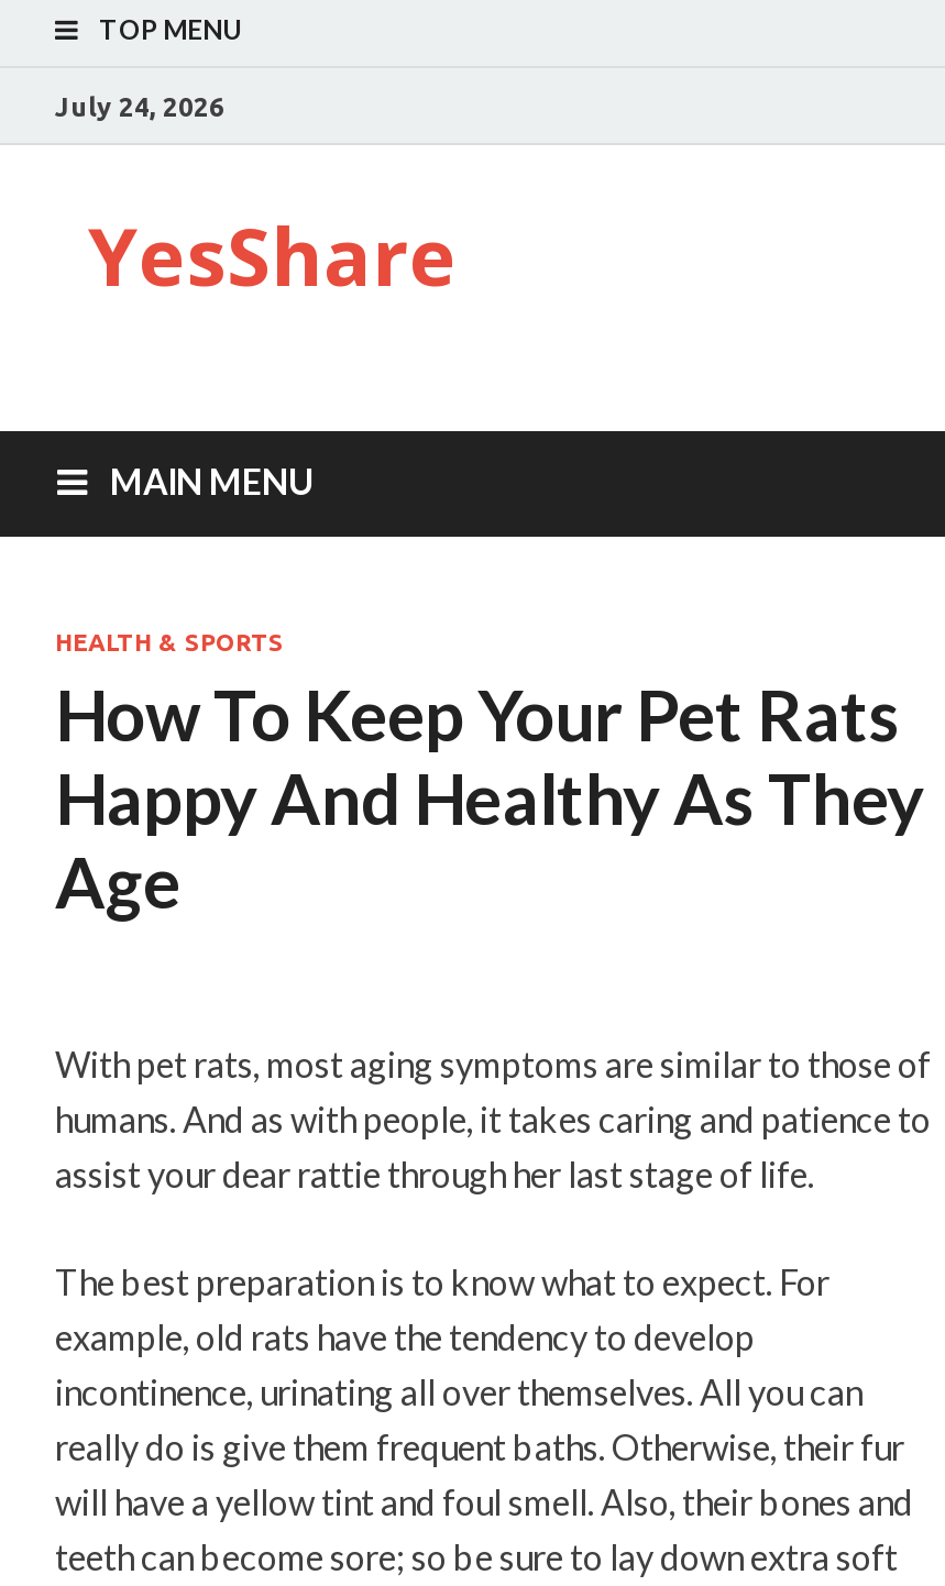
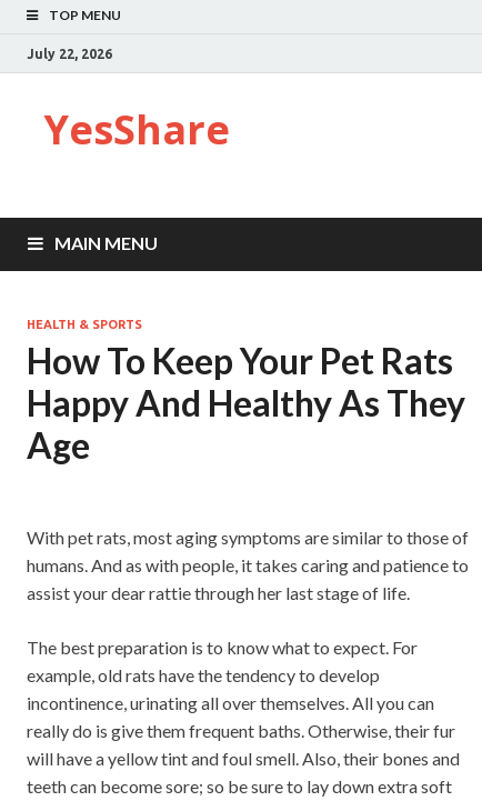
[55,91,224,120] July 24, 2026 -> [27,46,112,61] July 22, 2026

